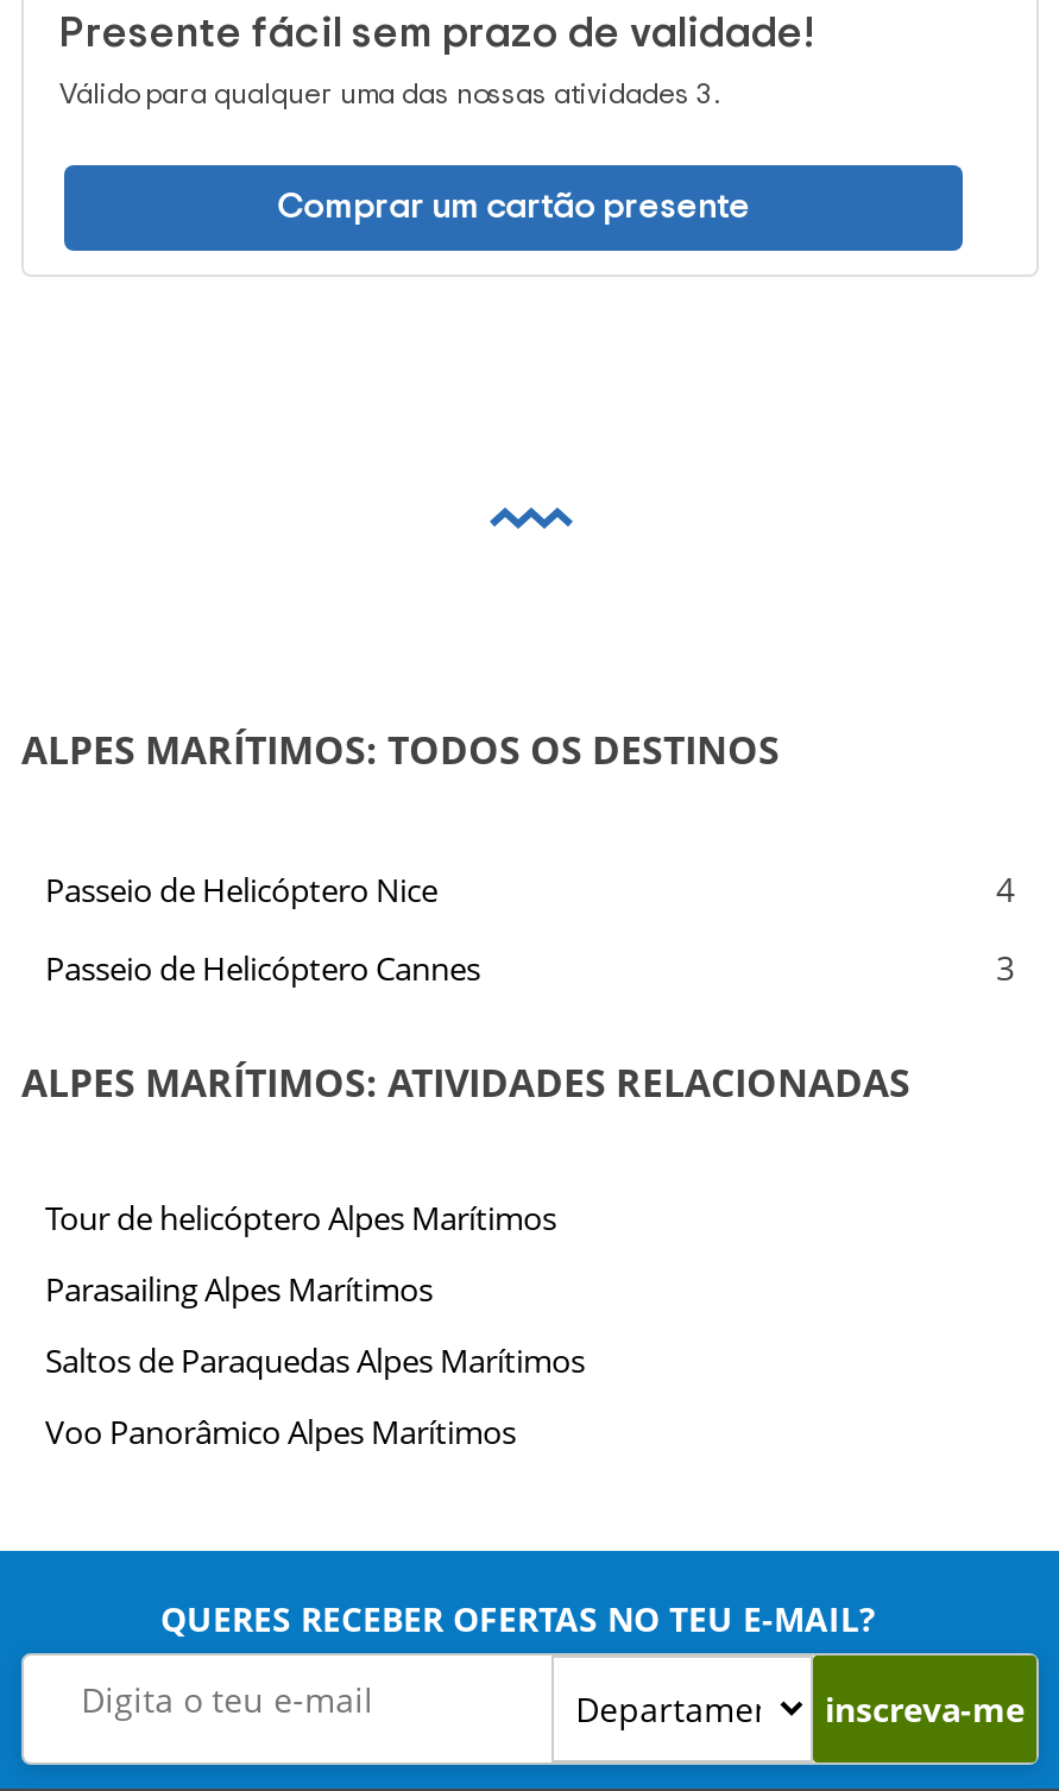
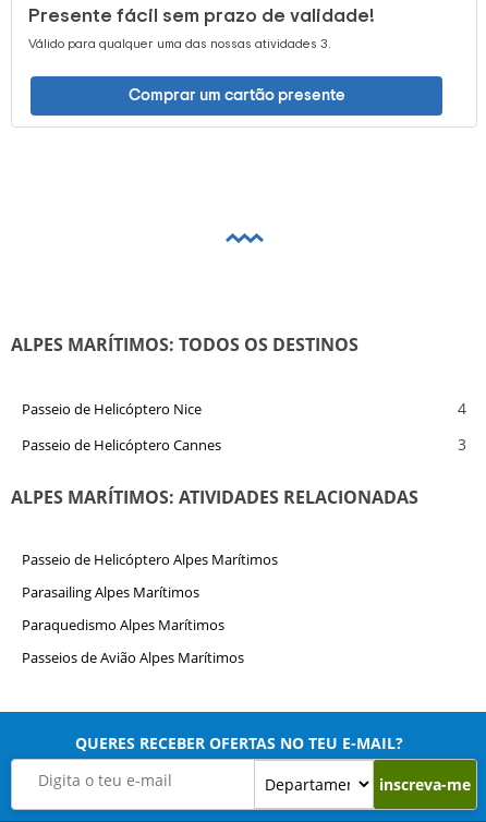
[45,1198,556,1241] Tour de helicóptero Alpes Marítimos -> [22,550,278,570] Passeio de Helicóptero Alpes Marítimos
[45,1340,585,1383] Saltos de Paraquedas Alpes Marítimos -> [22,615,224,635] Paraquedismo Alpes Marítimos
[45,1412,516,1454] Voo Panorâmico Alpes Marítimos -> [22,648,244,668] Passeios de Avião Alpes Marítimos

